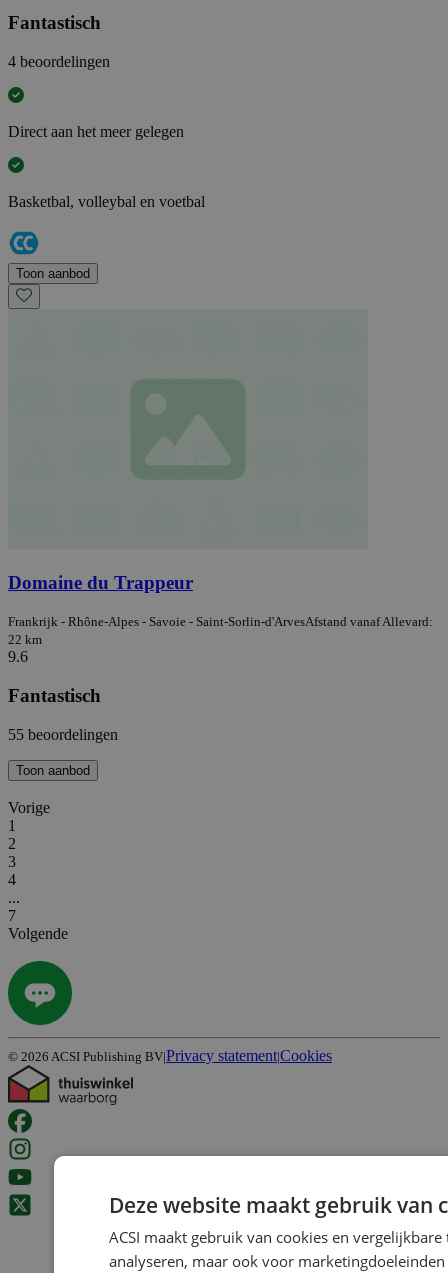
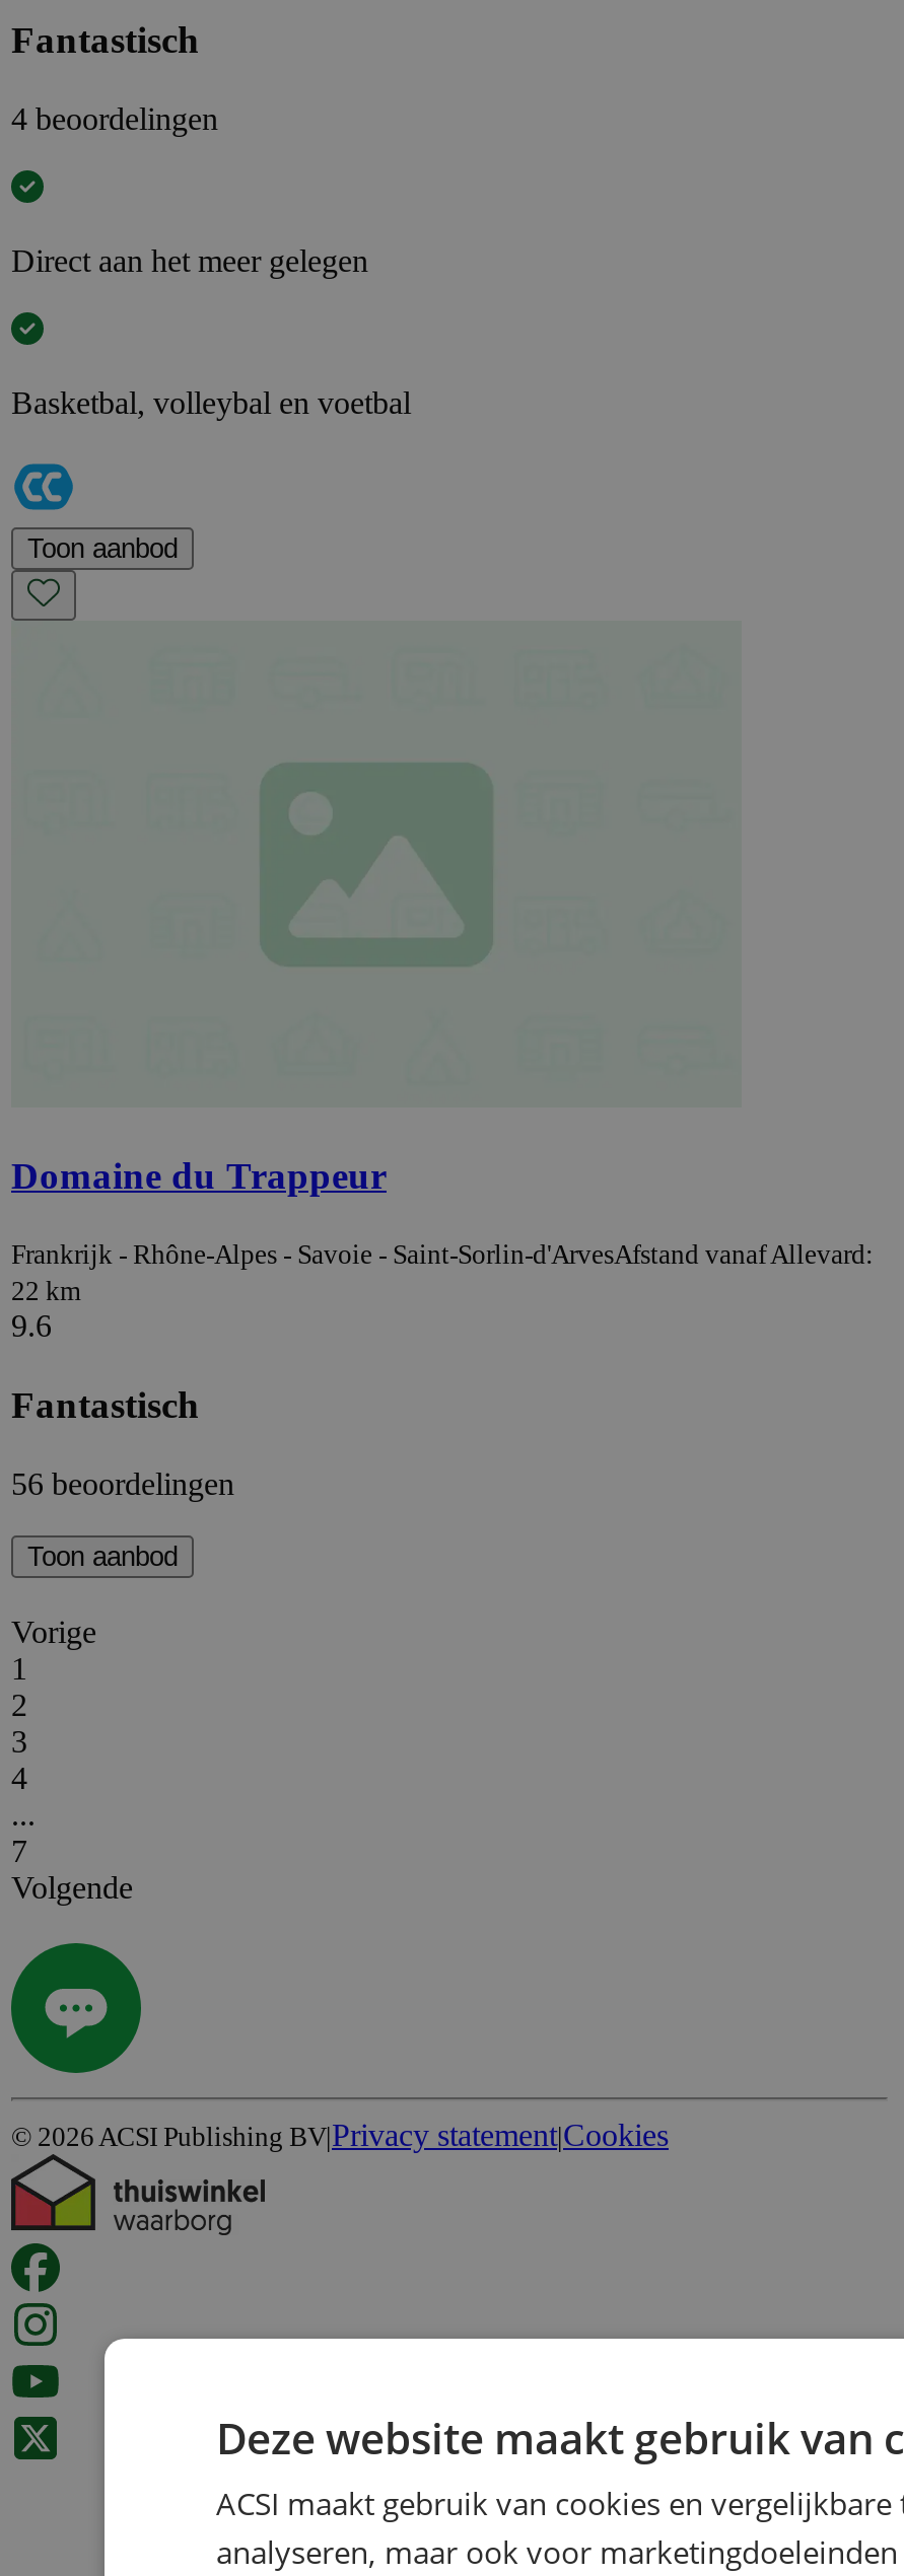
[8,726,118,743] 55 beoordelingen -> [11,1466,234,1500] 56 beoordelingen

